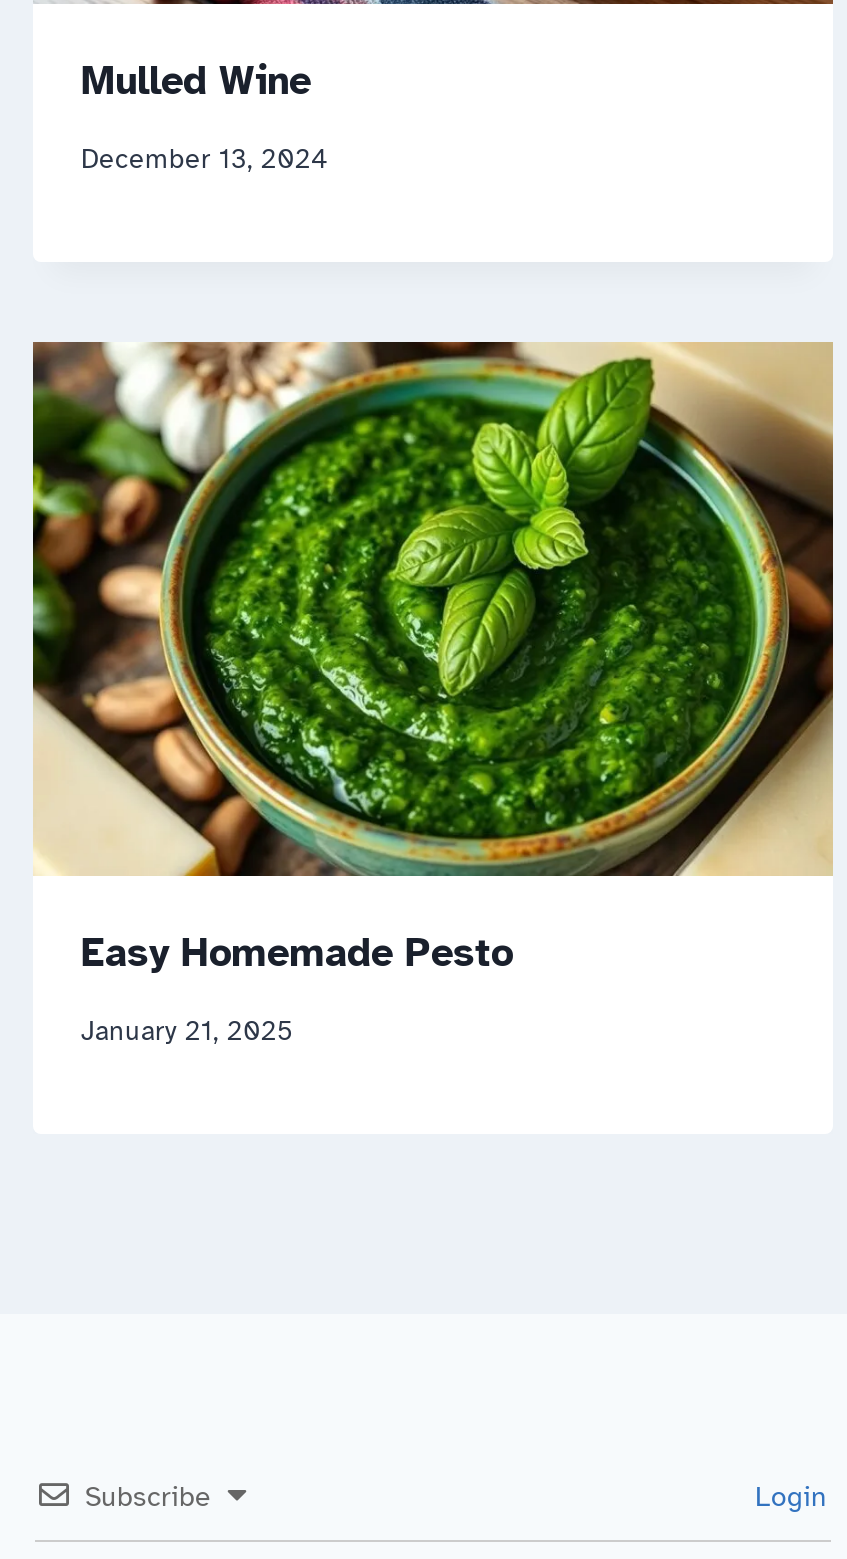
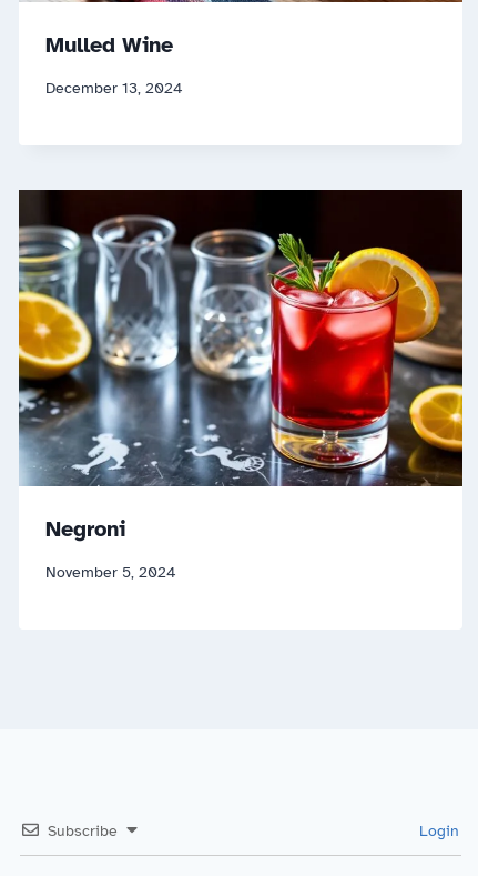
[31,340,835,978] [image] | Easy Homemade Pesto -> [18,189,464,543] [image] | Negroni
[81,1015,293,1049] January 21, 2025 -> [45,563,176,582] November 5, 2024

